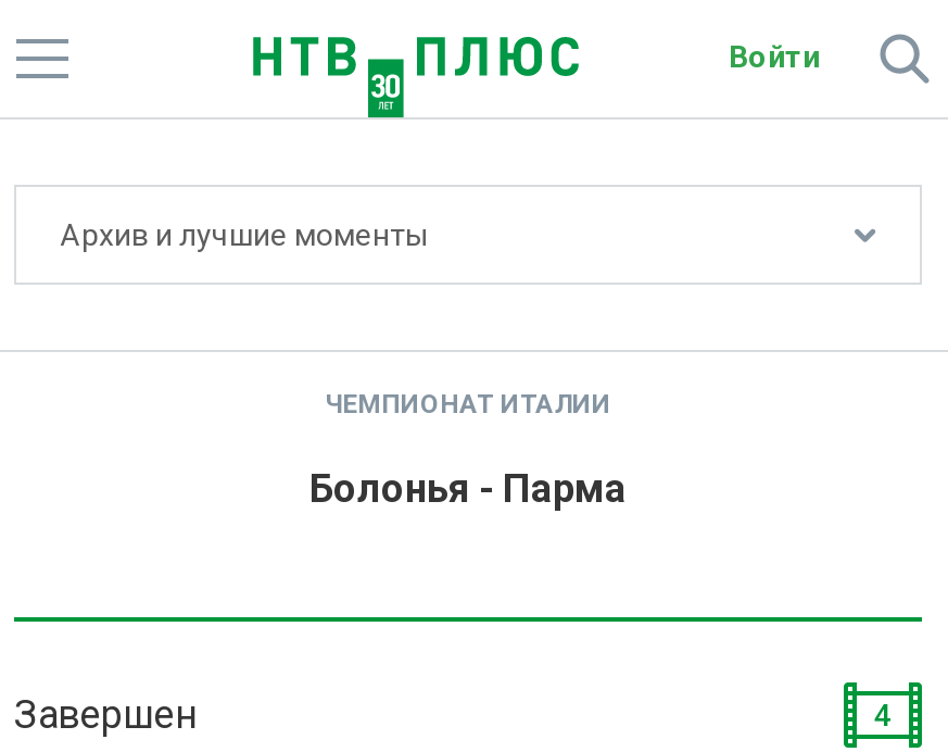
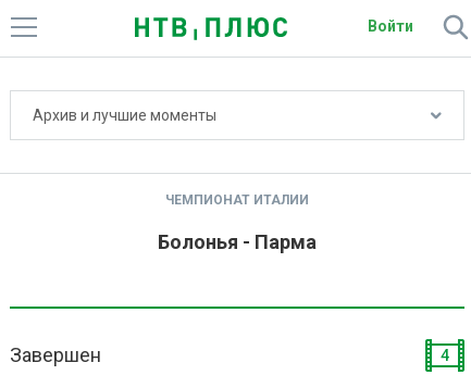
[251,35,581,120] [image] -> [129,16,293,57] [image]

